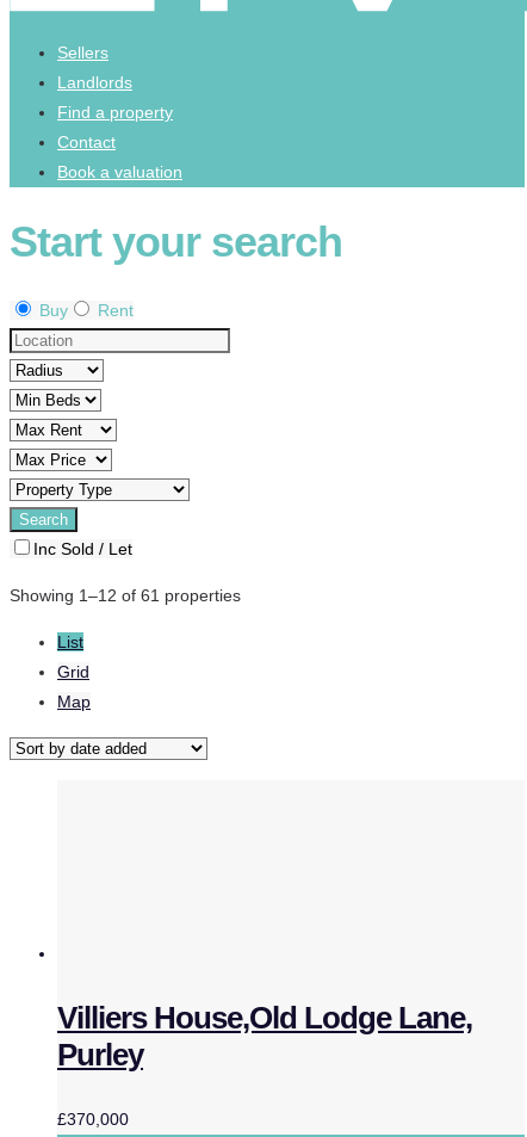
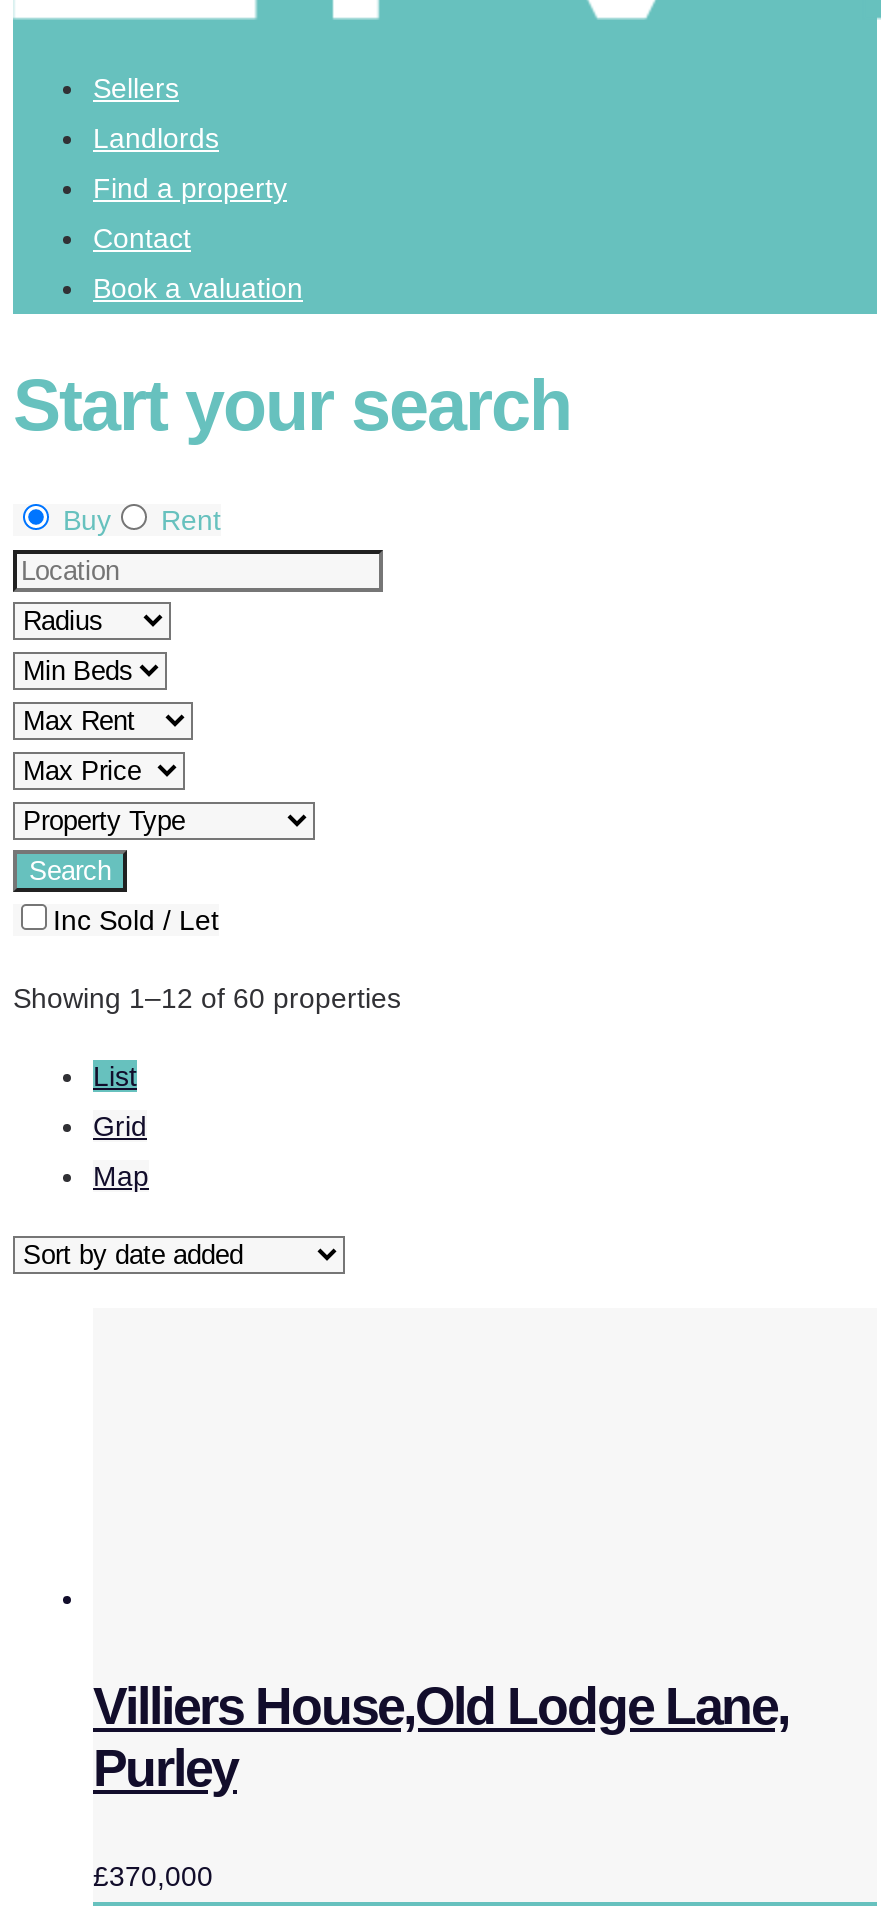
[10,586,241,605] Showing 1–12 of 61 properties -> [13,982,401,1014] Showing 1–12 of 60 properties

